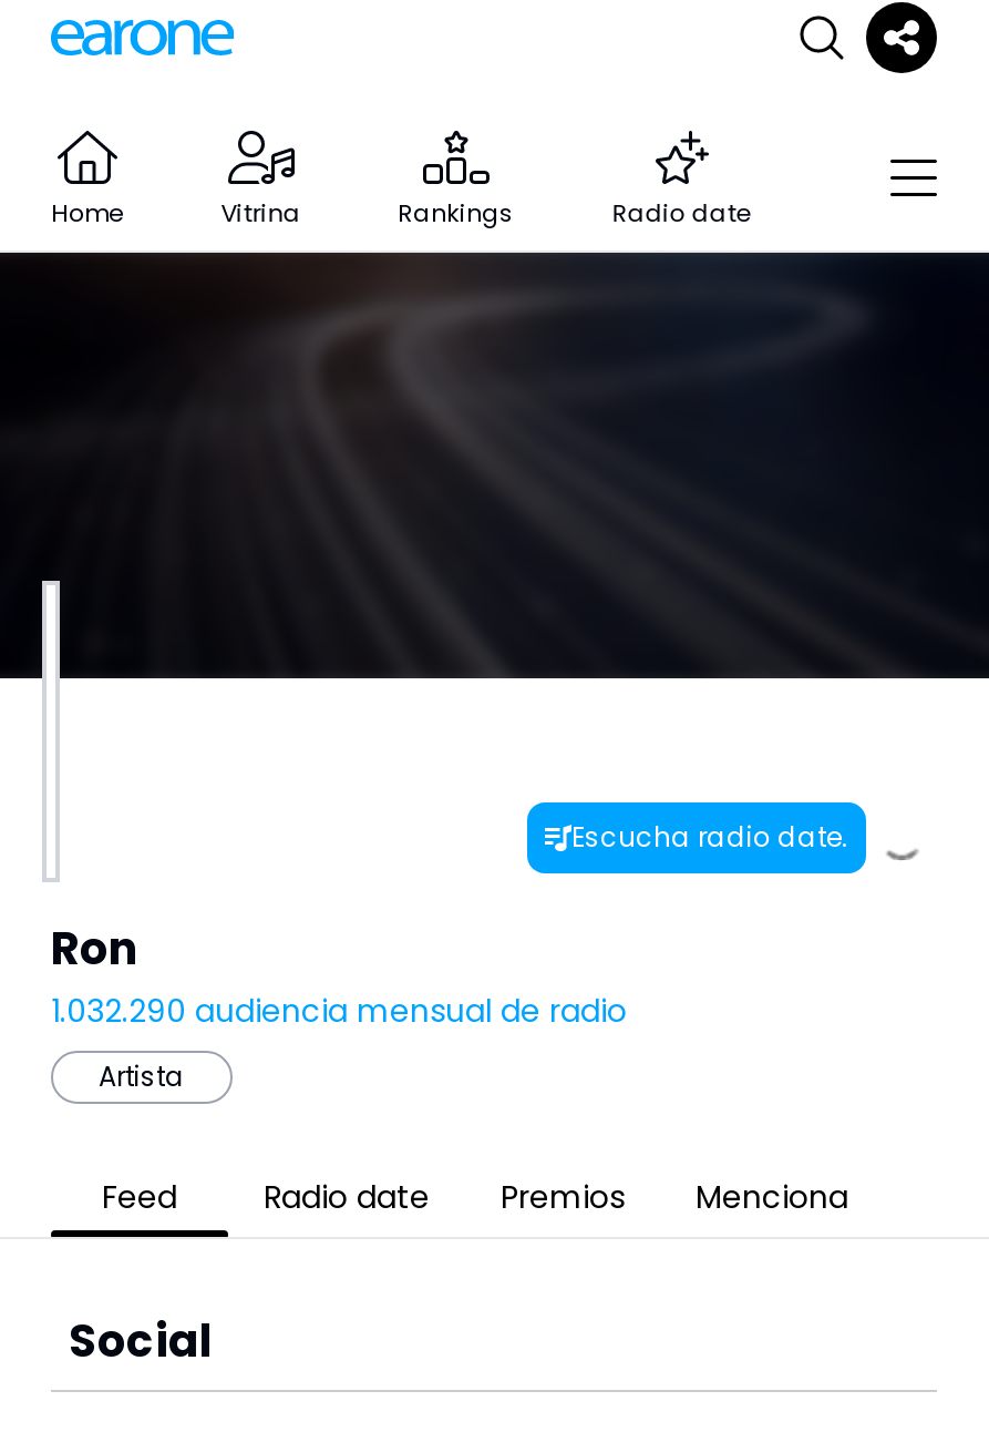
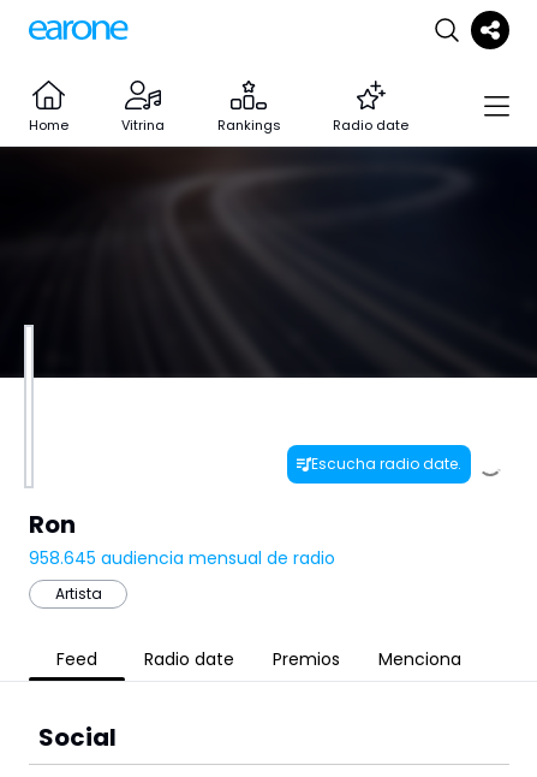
[51,989,627,1033] 1.032.290 audiencia mensual de radio -> [29,546,335,570] 958.645 audiencia mensual de radio

